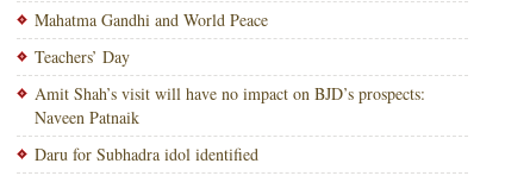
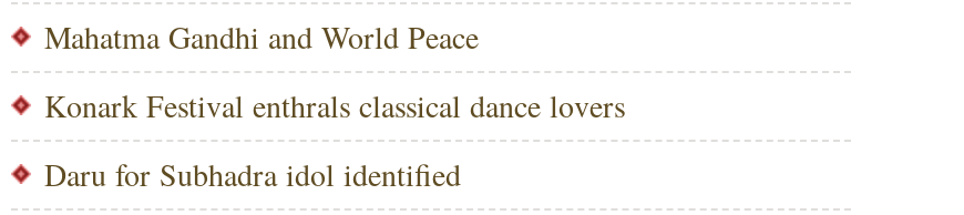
[35,45,425,128] Teachers’ Day | Amit Shah’s visit will have no impact on BJD’s prospects: | Naveen Patnaik -> [44,84,625,126] Konark Festival enthrals classical dance lovers

